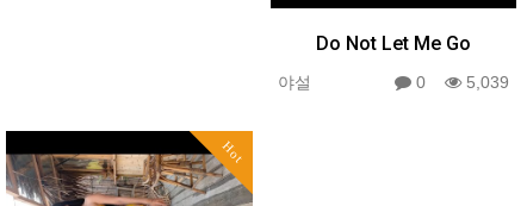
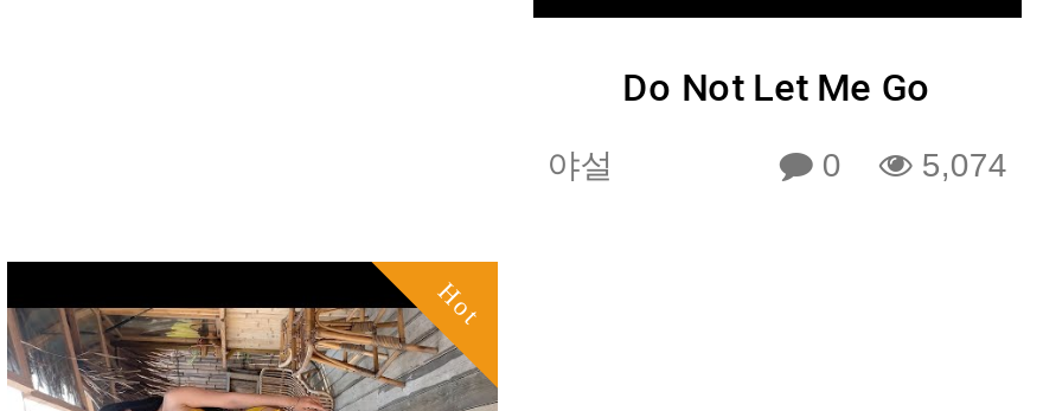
[411,73,509,92] 0 5,039 -> [813,146,1007,184] 0 5,074

